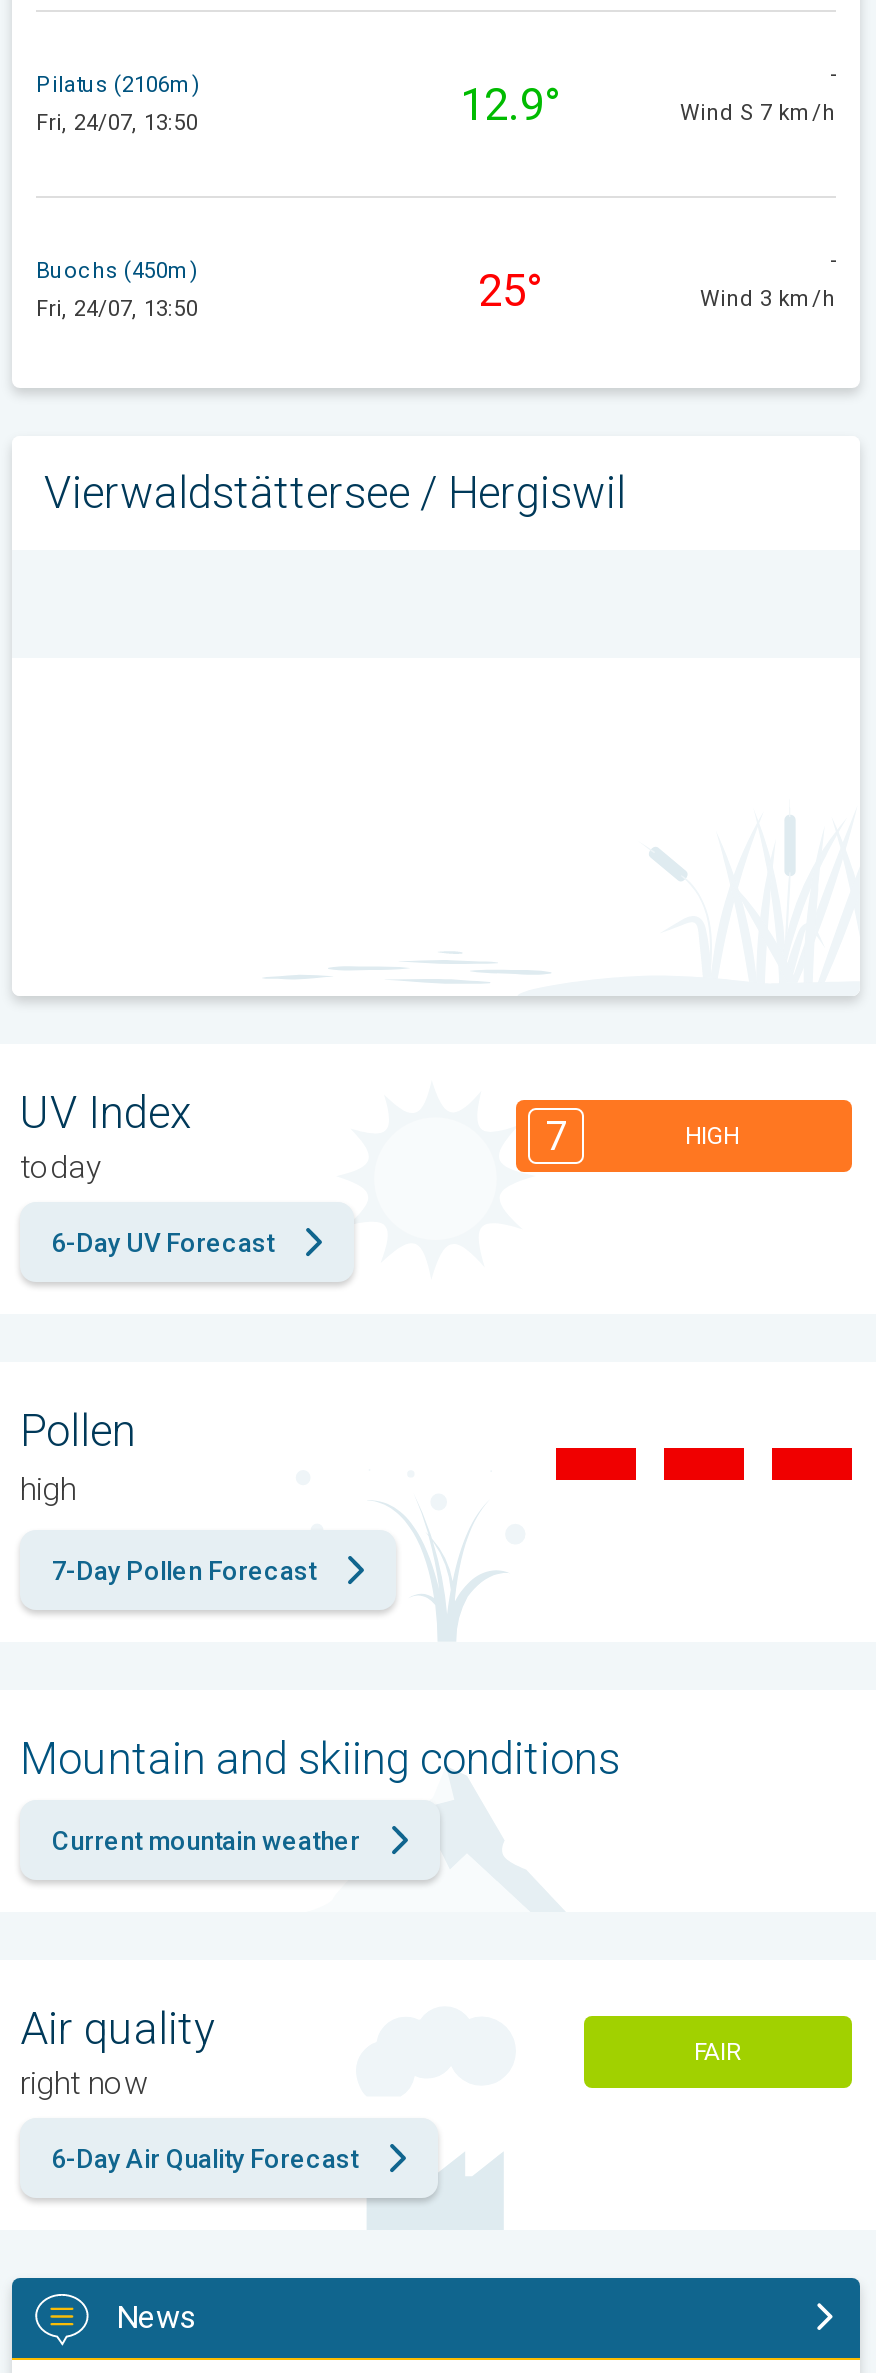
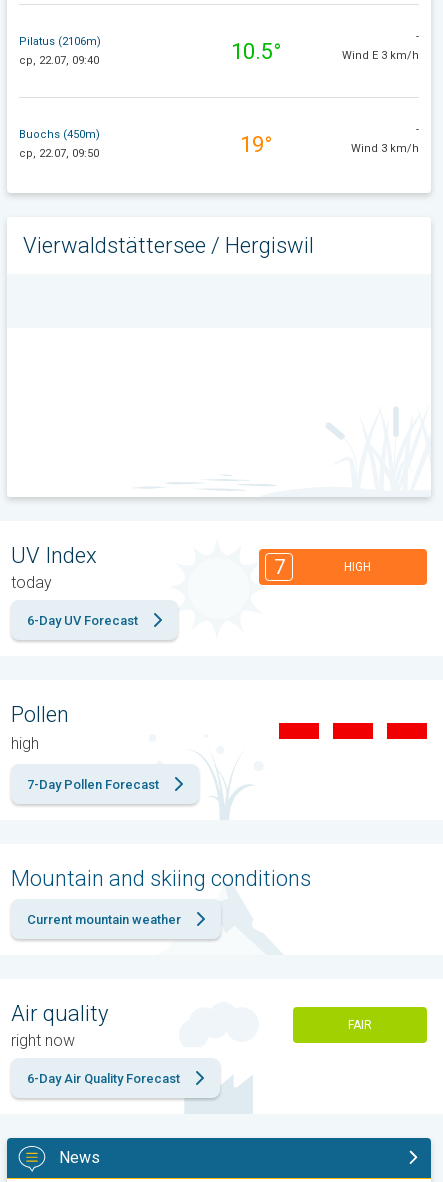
[36,79,560,136] Fri, 24/07, 13:50 | 12.9° -> [19,39,281,67] ср, 22.07, 09:40 | 10.5°
[680,99,836,125] Wind S 7 km/h -> [342,49,419,62] Wind E 3 km/h
[36,265,542,322] Fri, 24/07, 13:50 | 25° -> [19,132,272,160] ср, 22.07, 09:50 | 19°

